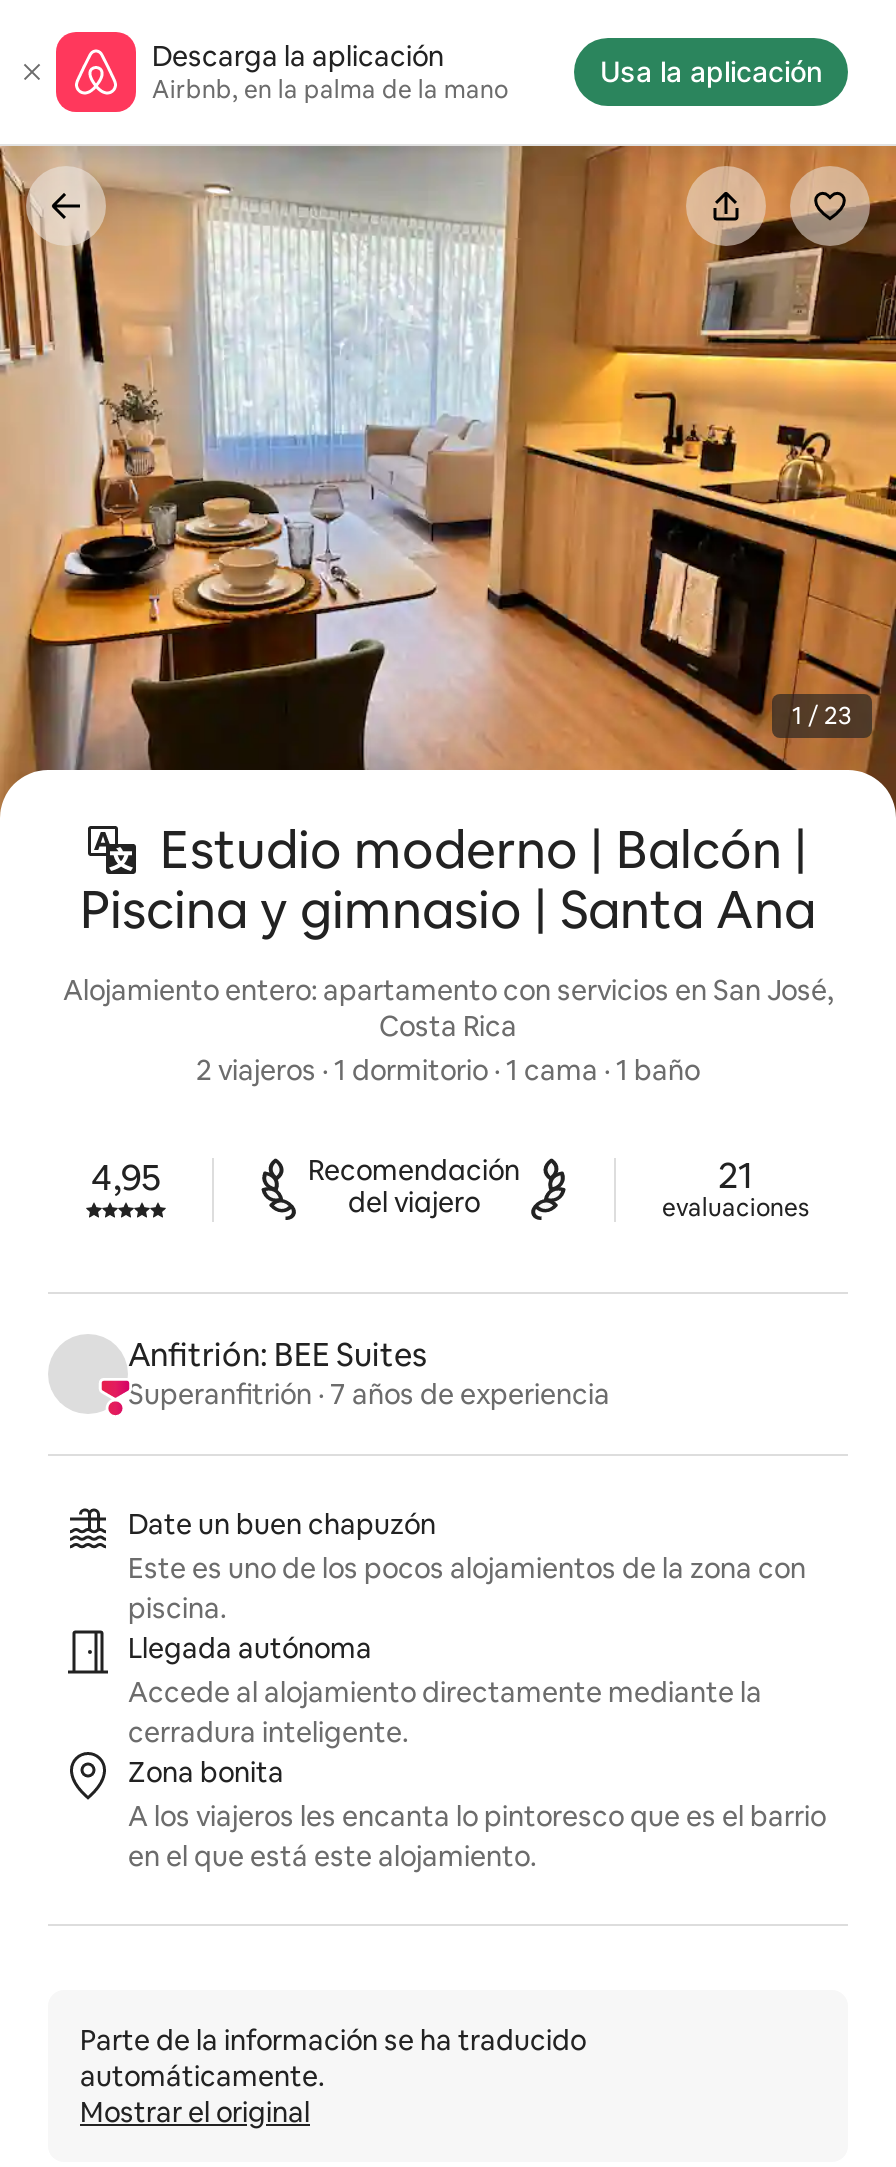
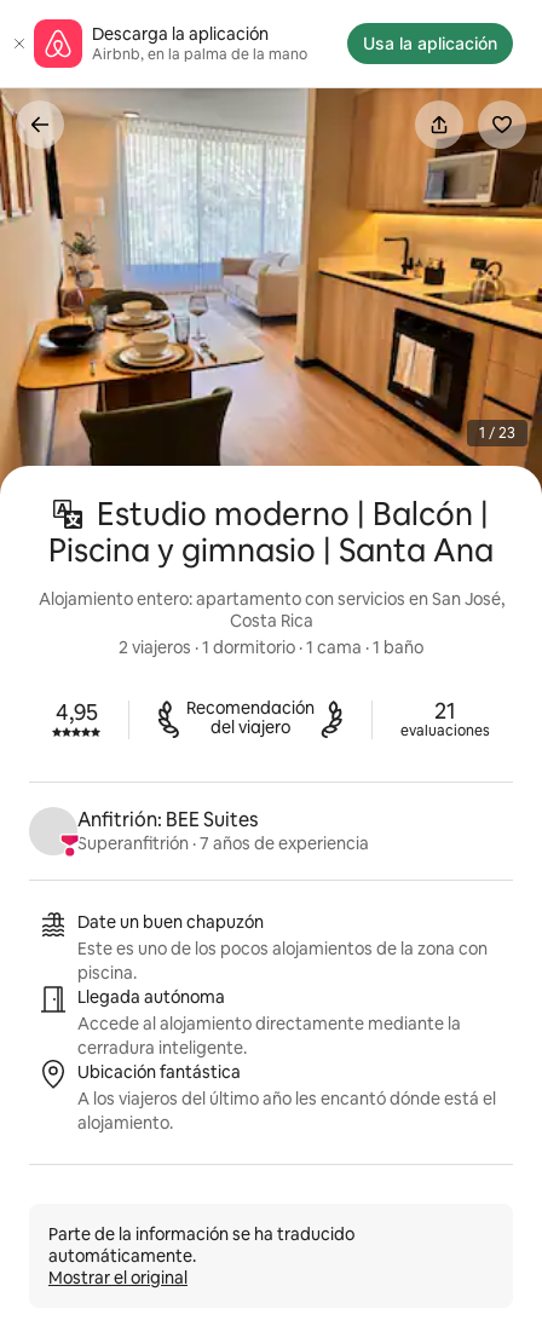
[128,1754,826,1874] Zona bonita | A los viajeros les encanta lo pintoresco que es el barrio | en el que está este alojamiento. -> [77,1061,496,1134] Ubicación fantástica | A los viajeros del último año les encantó dónde está el | alojamiento.

